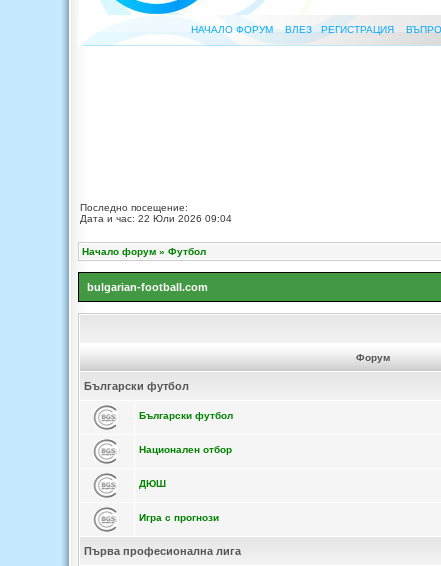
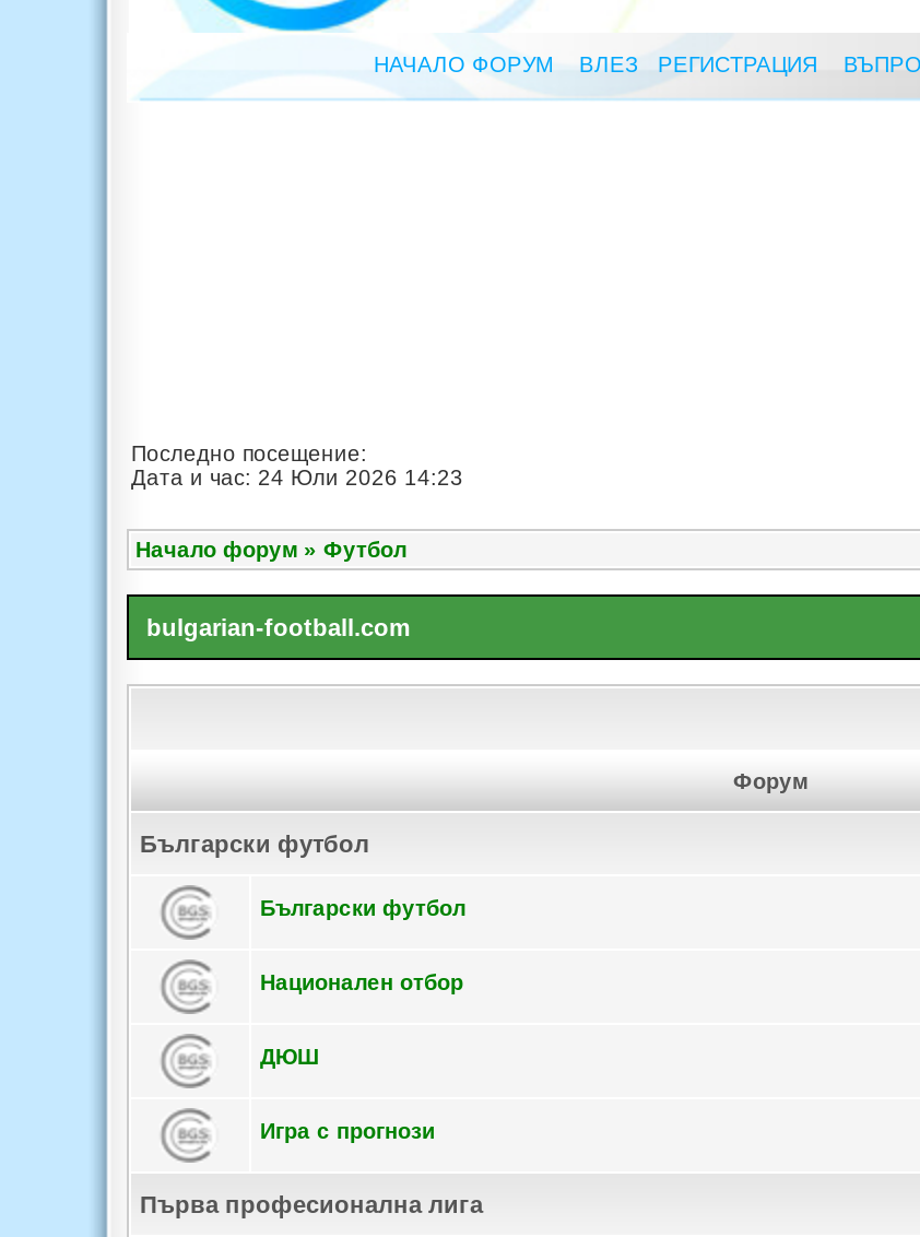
[80,213,232,224] Дата и час: 22 Юли 2026 09:04 -> [131,466,463,490] Дата и час: 24 Юли 2026 14:23

